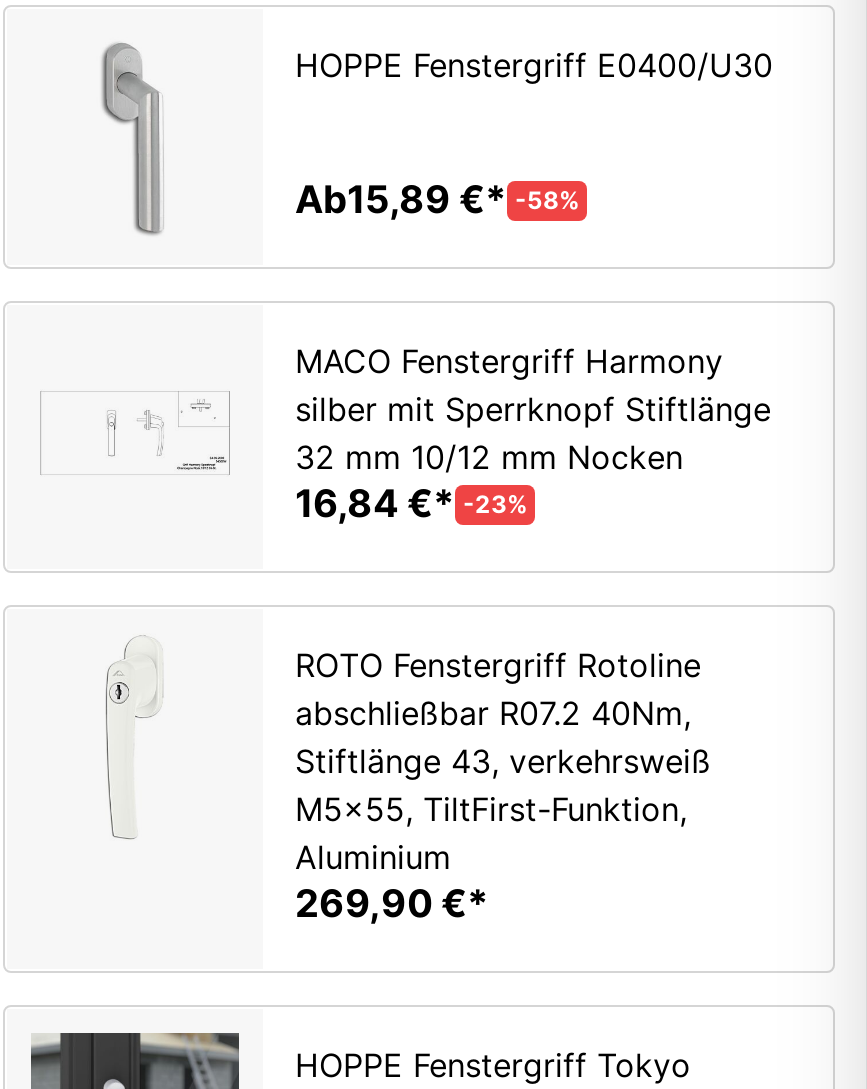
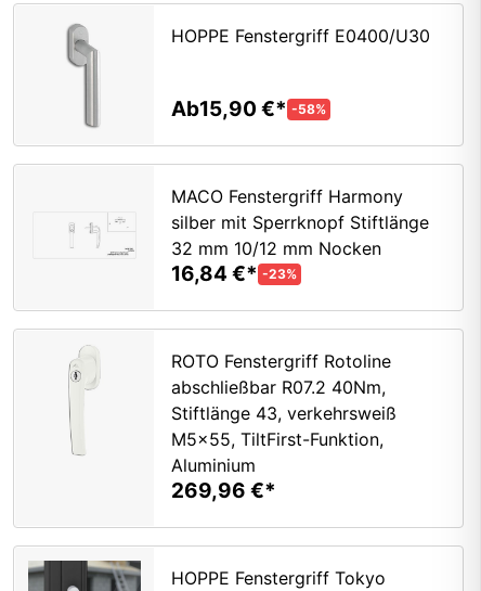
[295,177,579,223] Ab15,89 € -58% -> [171,97,326,122] Ab15,90 € -58%
[295,881,467,927] 269,90 € -> [171,478,264,503] 269,96 €

